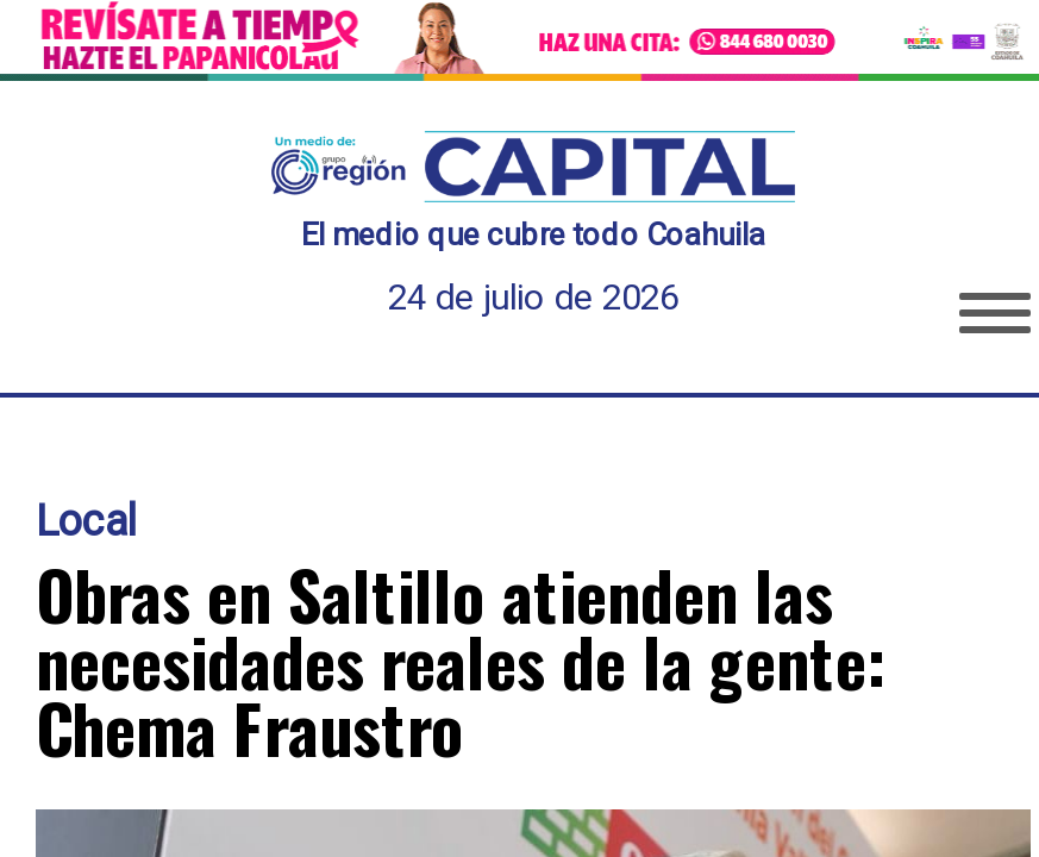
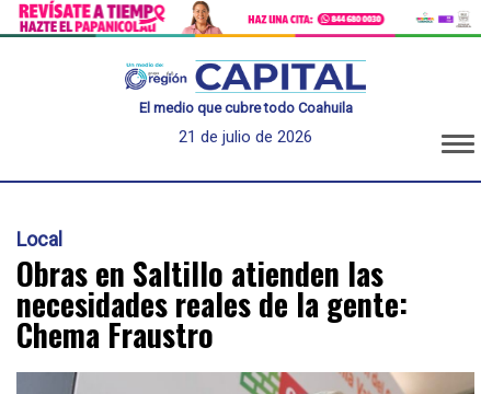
[388,277,678,319] 24 de julio de 2026 -> [179,127,312,147] 21 de julio de 2026

